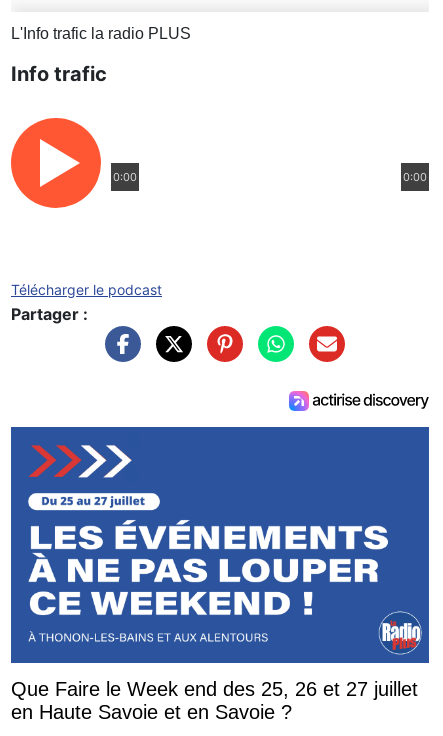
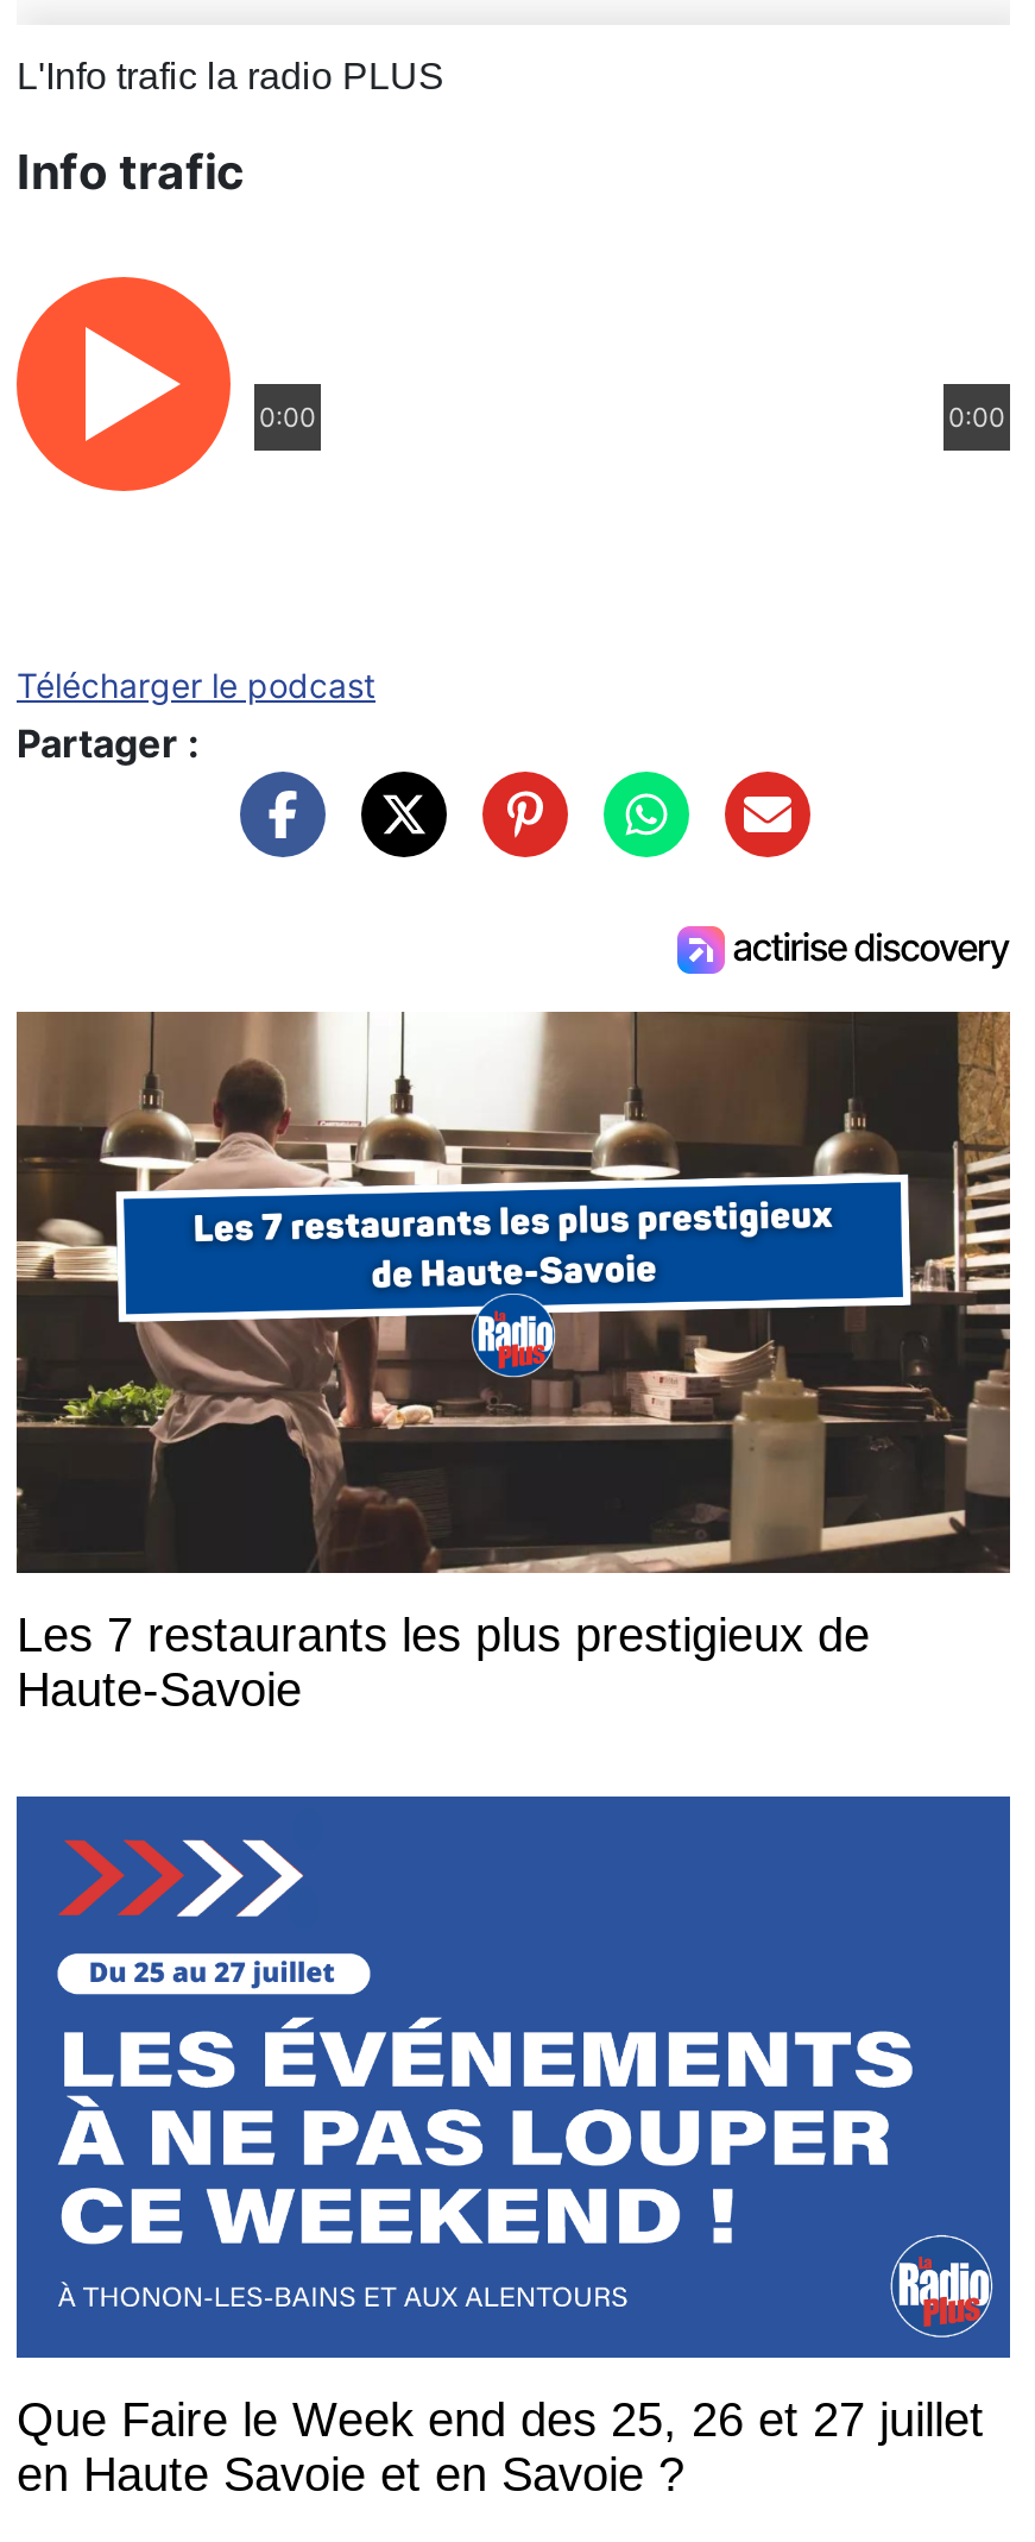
none -> [14,1009,1012,1715] [image] | Les 7 restaurants les plus prestigieux de | Haute-Savoie

